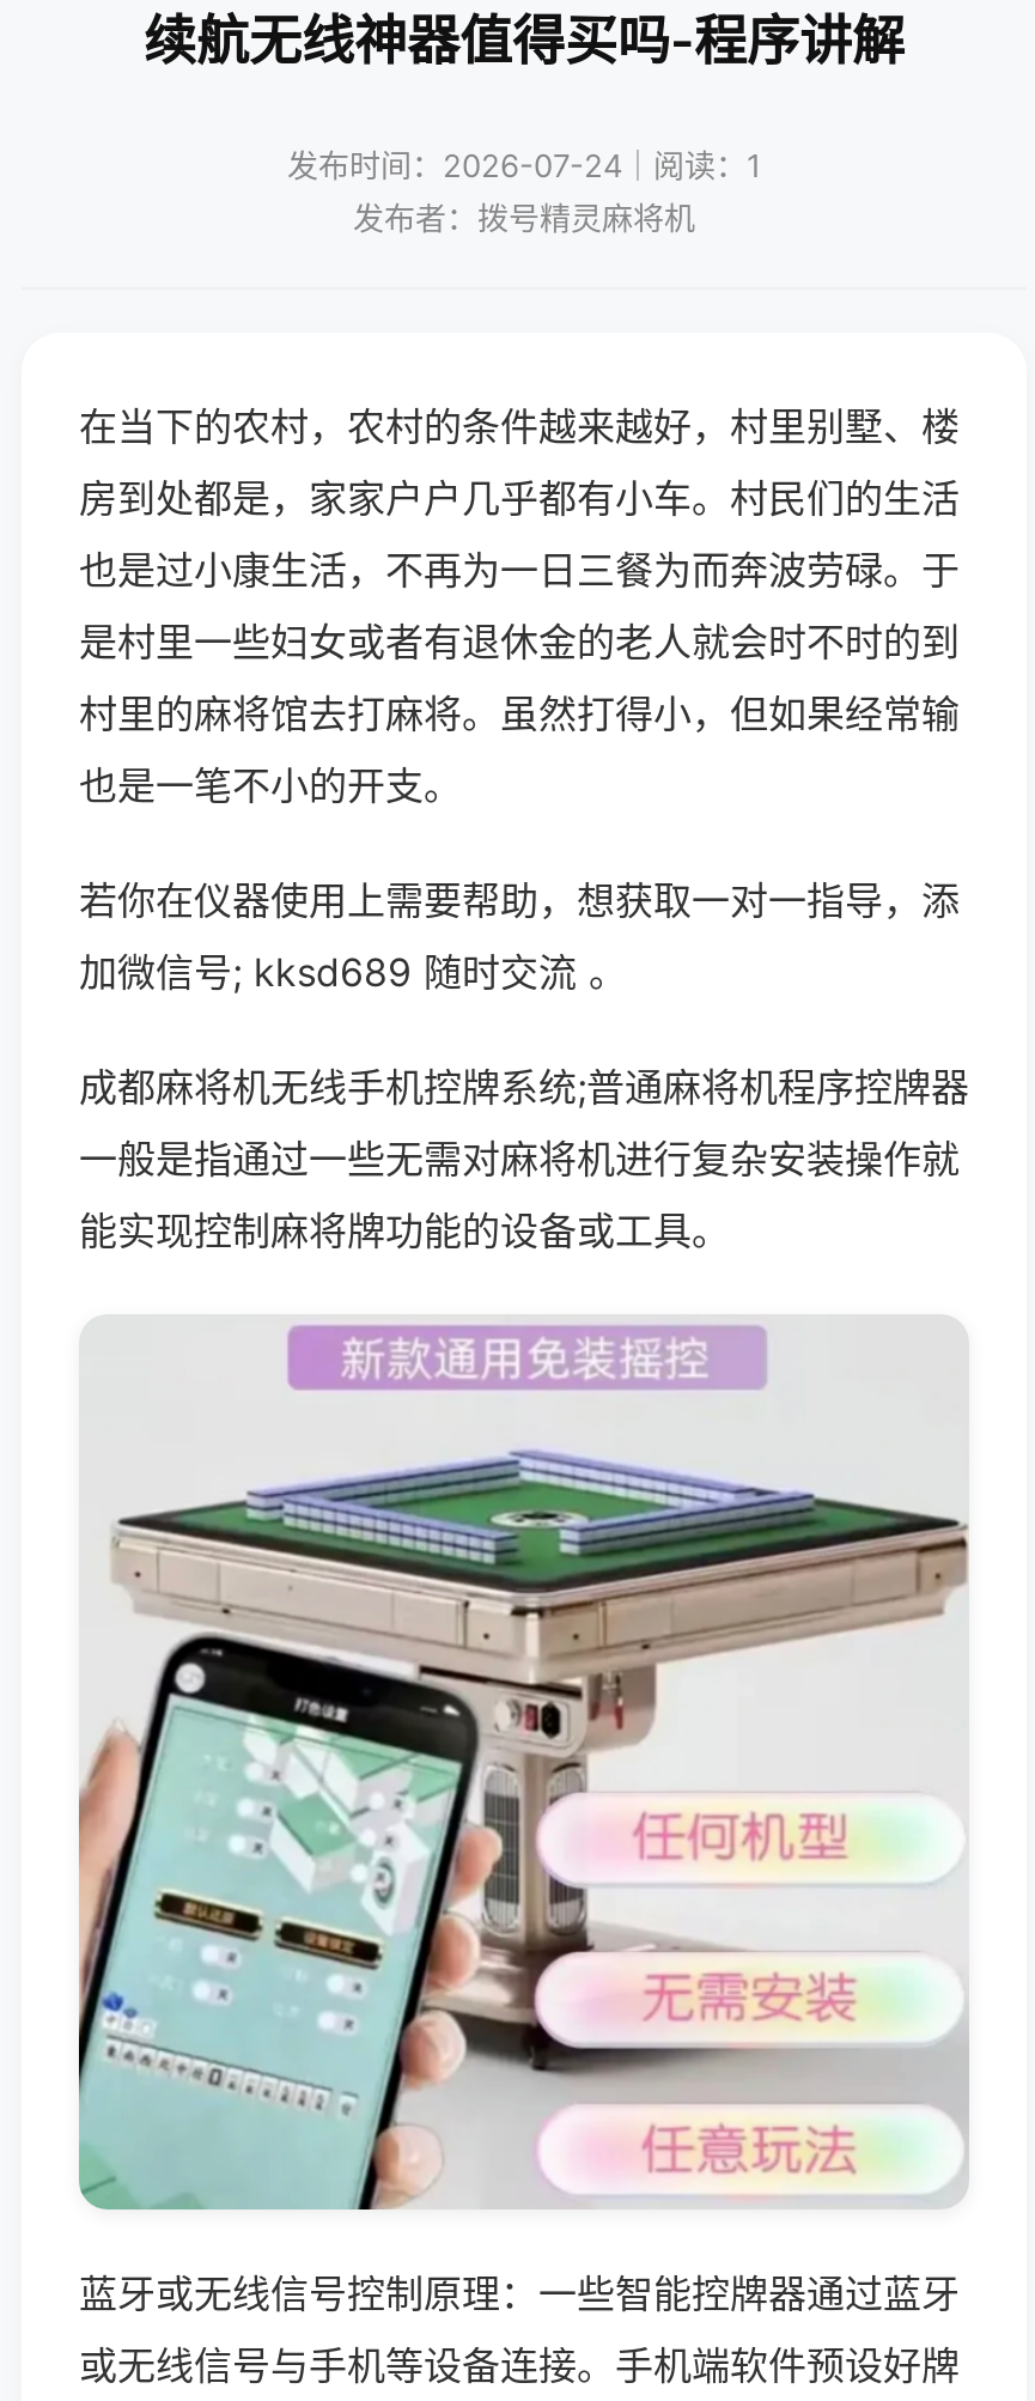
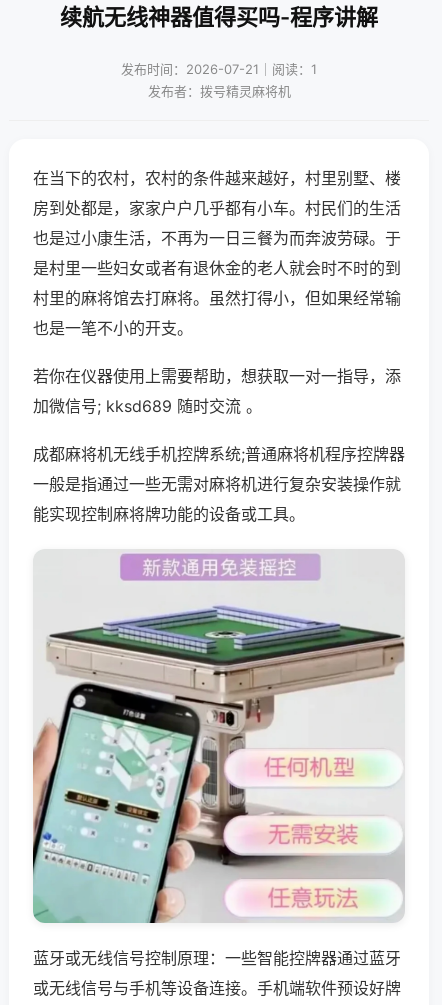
[287,146,761,184] 发布时间：2026-07-24｜阅读：1 -> [121,61,317,77] 发布时间：2026-07-21｜阅读：1

